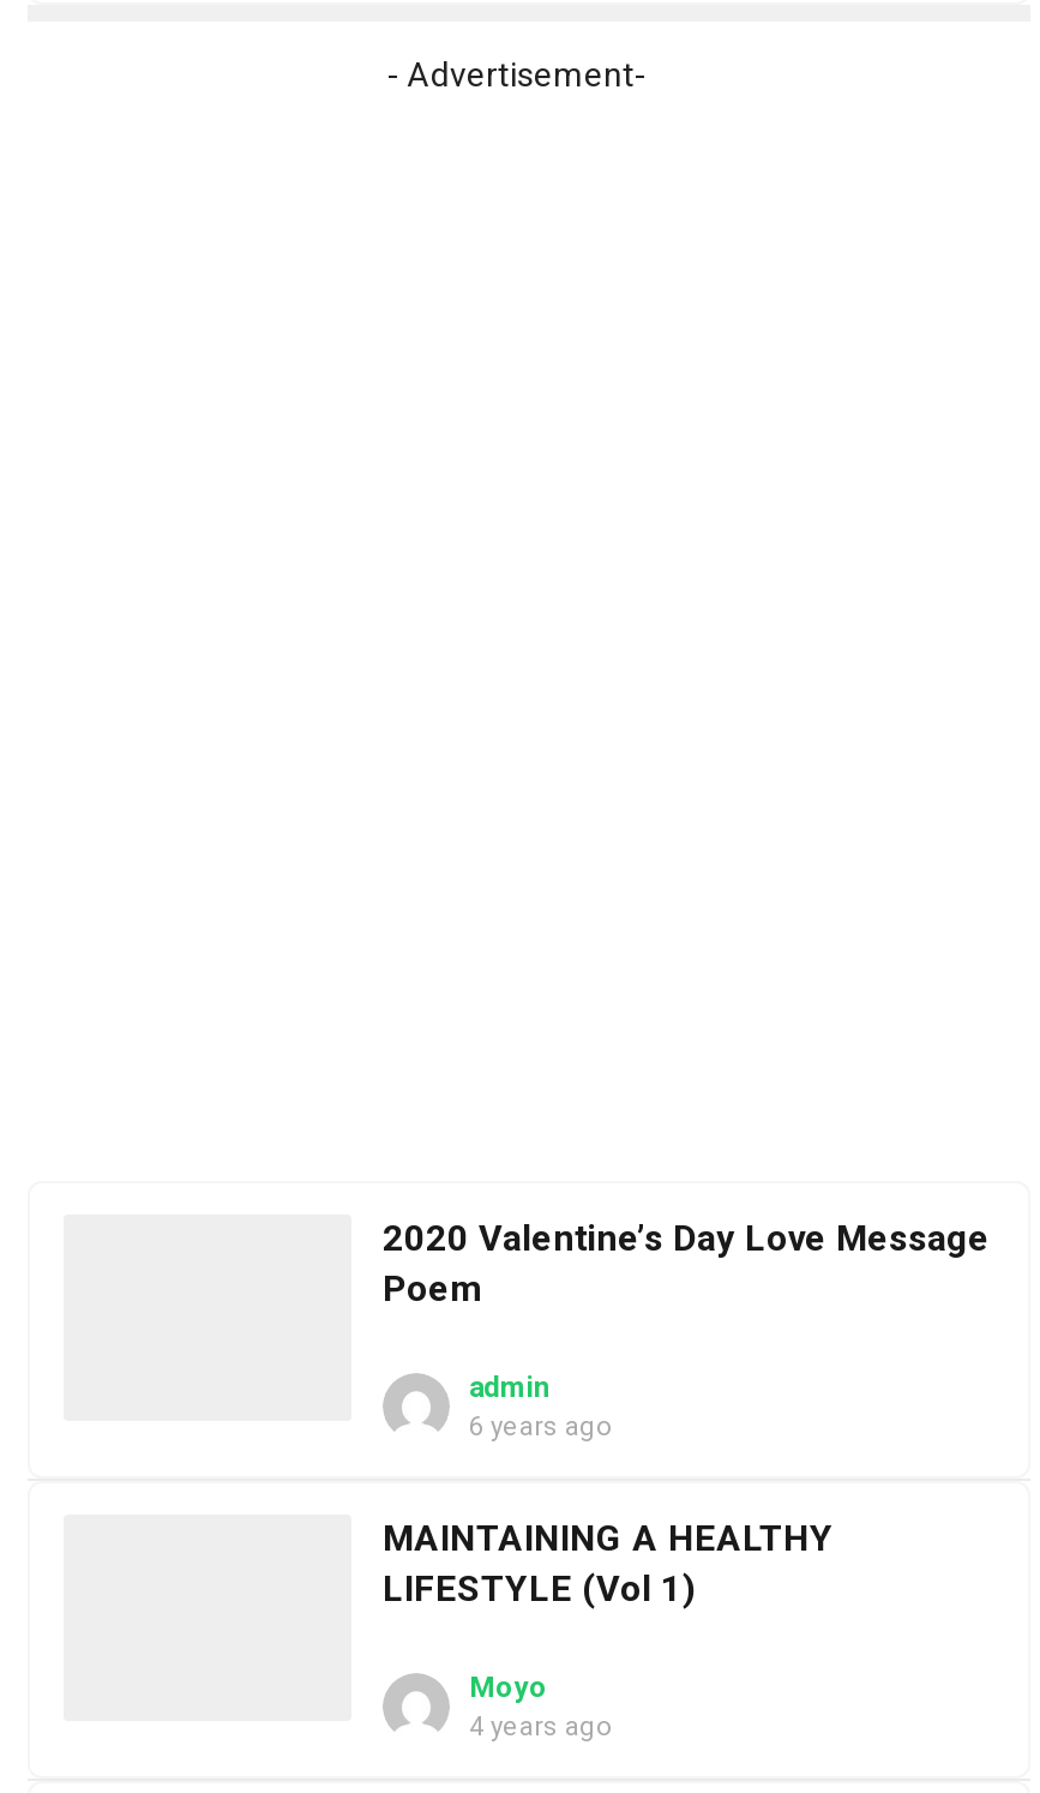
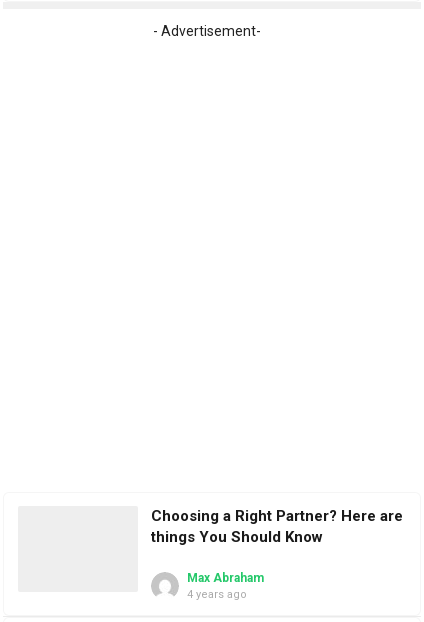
[383,1217,990,1704] 2020 Valentine’s Day Love Message | Poem | admin | 6 years ago | MAINTAINING A HEALTHY | LIFESTYLE (Vol 1) | Moyo -> [151,507,403,585] Choosing a Right Partner? Here are | things You Should Know | Max Abraham

